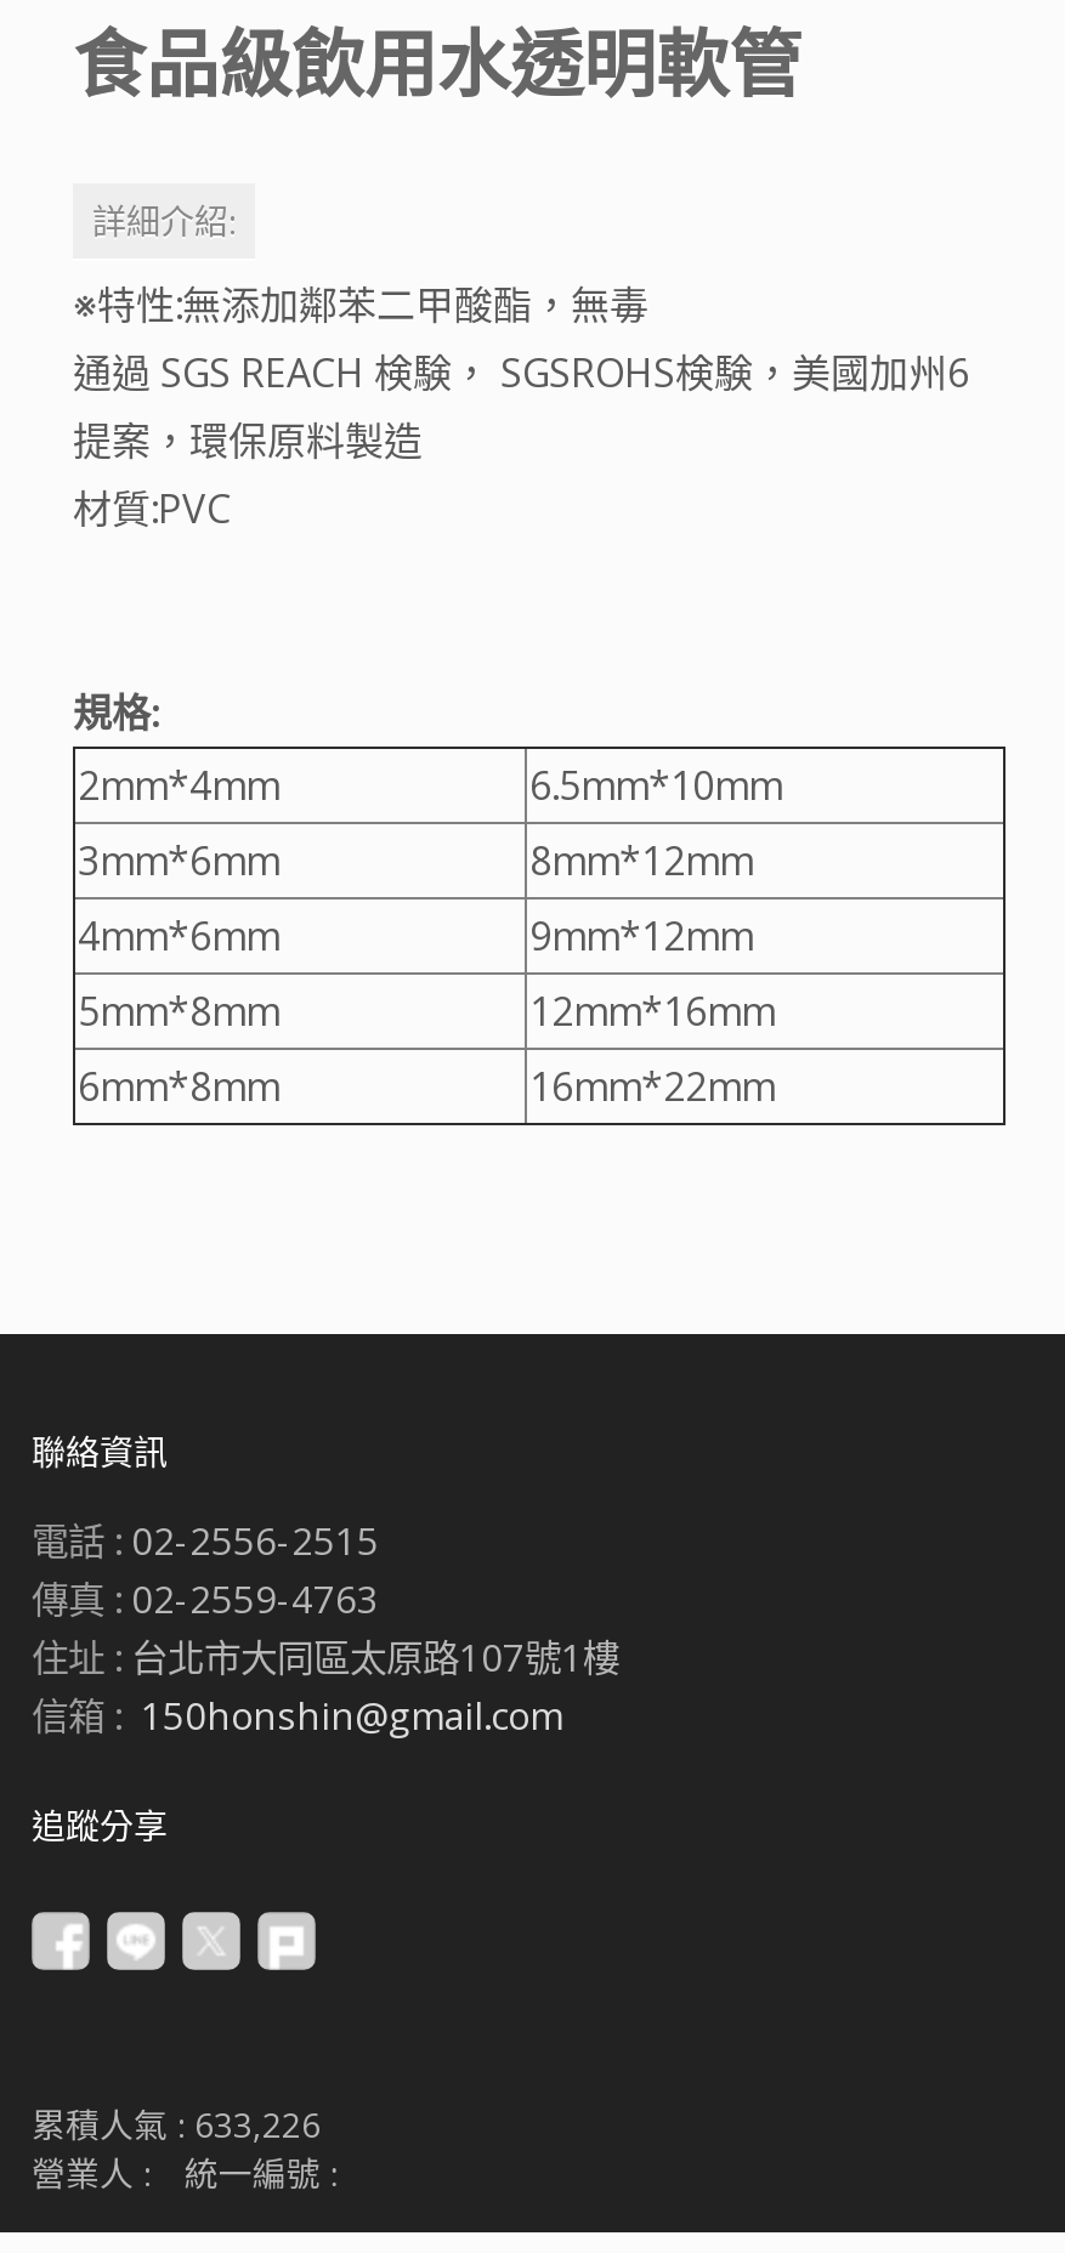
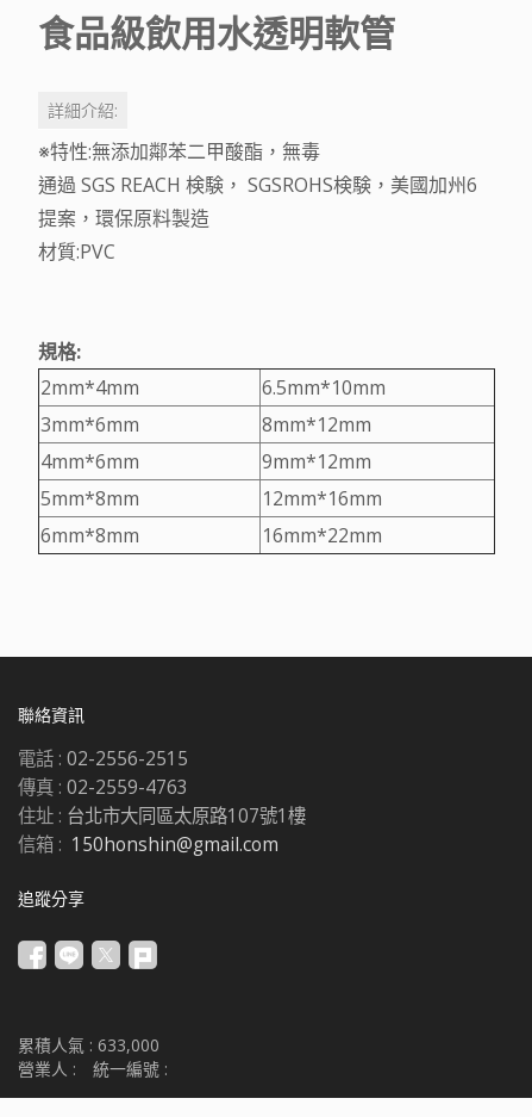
[32,2100,321,2146] 累積人氣 : 633,226 -> [18,1033,159,1056] 累積人氣 : 633,000

